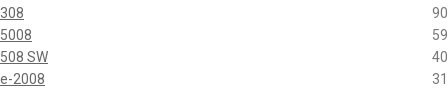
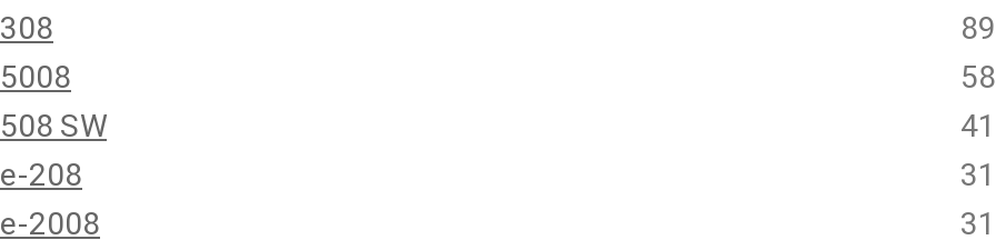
[432,5,448,21] 90 -> [960,10,996,46] 89
[432,27,448,43] 59 -> [960,59,996,94] 58
[432,49,448,65] 40 -> [0,108,996,192] 41 | e-208 | 31

